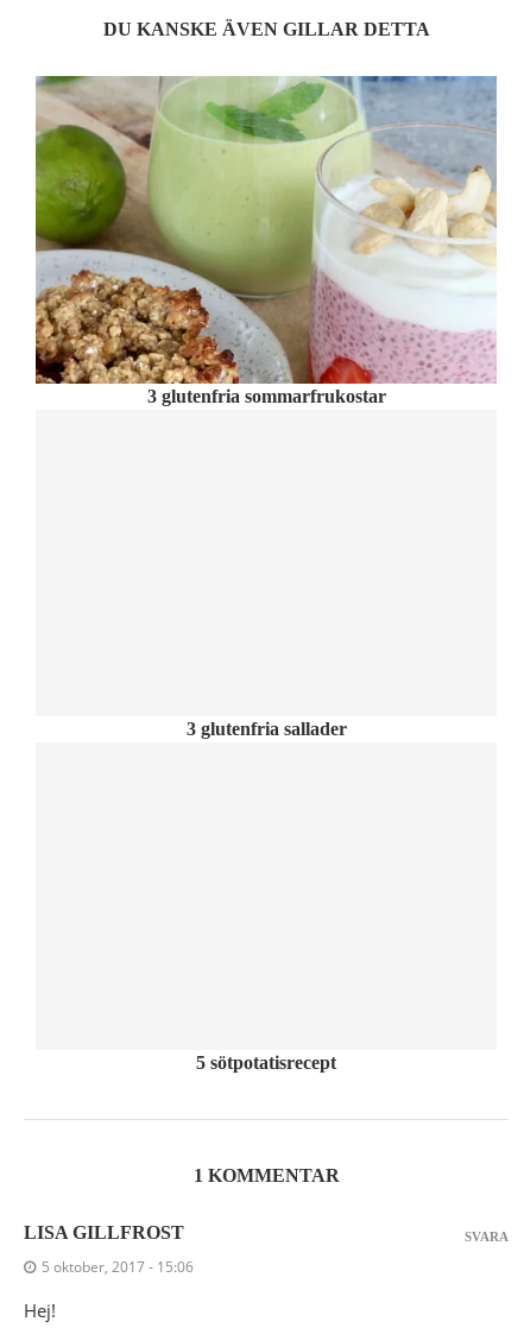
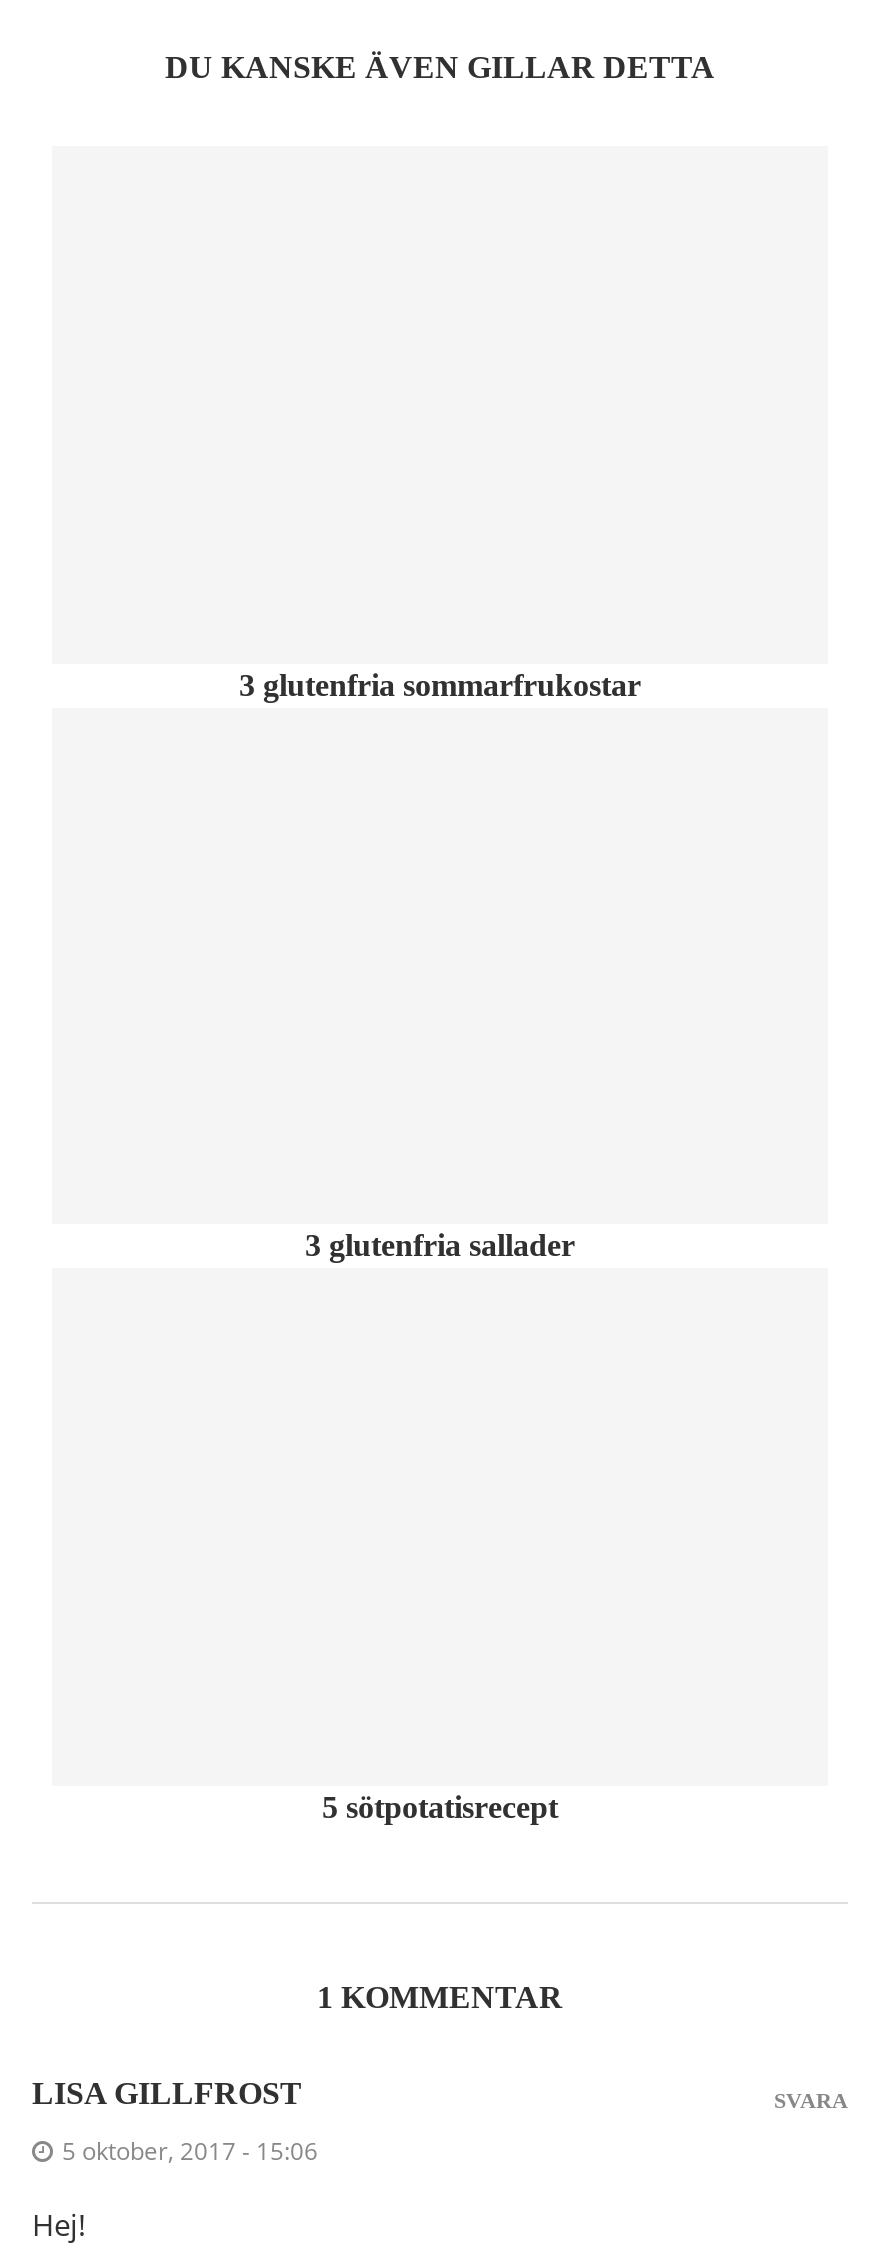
[34,75,498,385] [image] -> none

